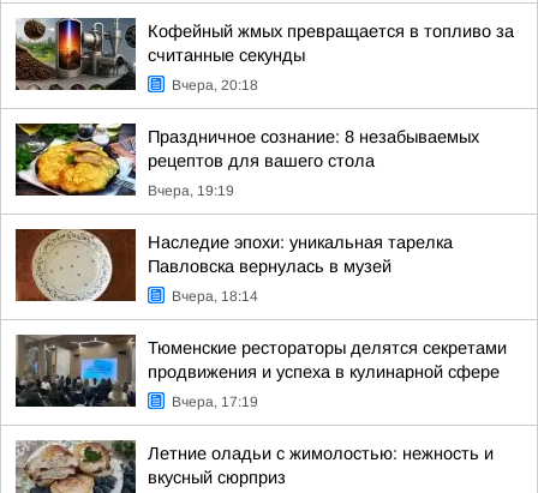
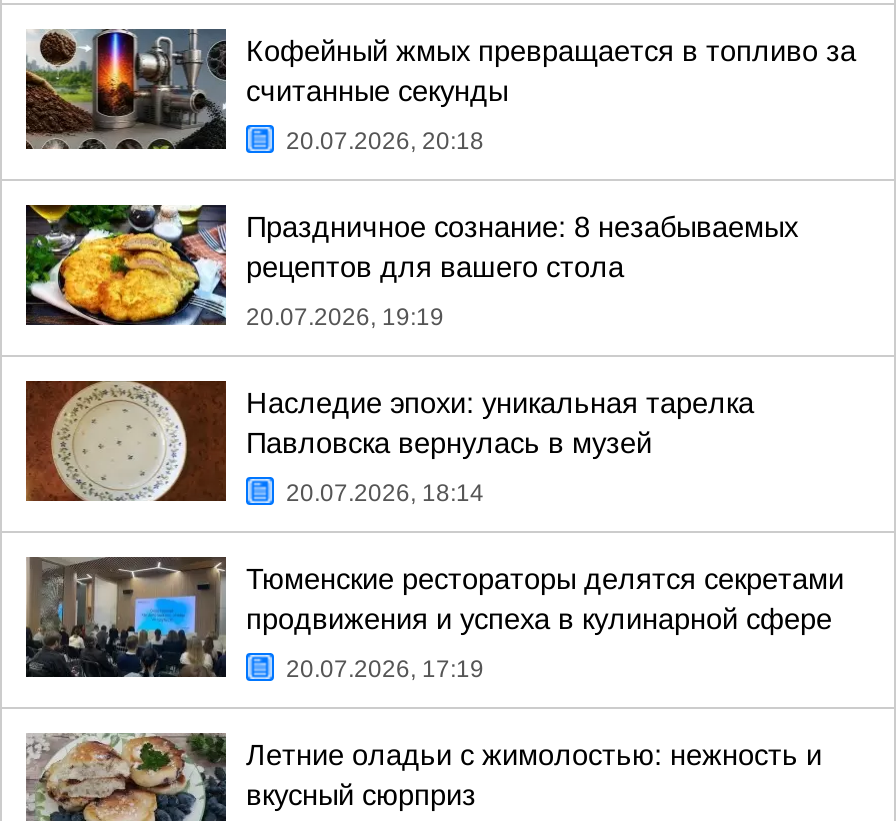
[172,77,258,94] Вчера, 20:18 -> [286,127,484,155] 20.07.2026, 20:18
[148,182,234,199] Вчера, 19:19 -> [246,303,444,331] 20.07.2026, 19:19
[172,288,258,305] Вчера, 18:14 -> [286,479,484,507] 20.07.2026, 18:14
[172,393,258,410] Вчера, 17:19 -> [286,655,484,683] 20.07.2026, 17:19

